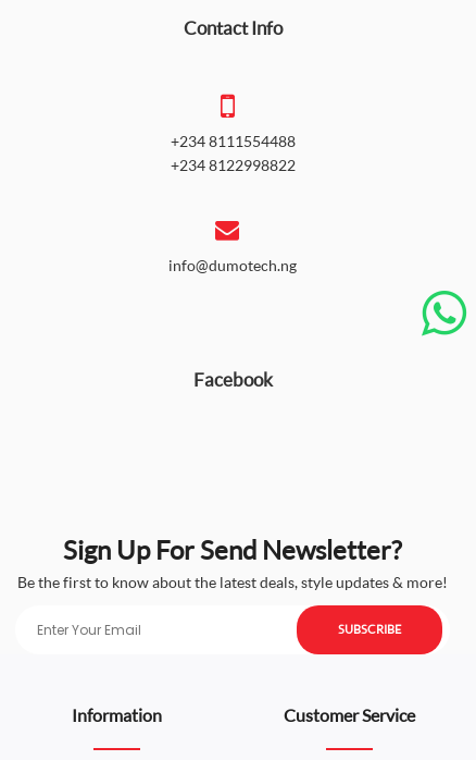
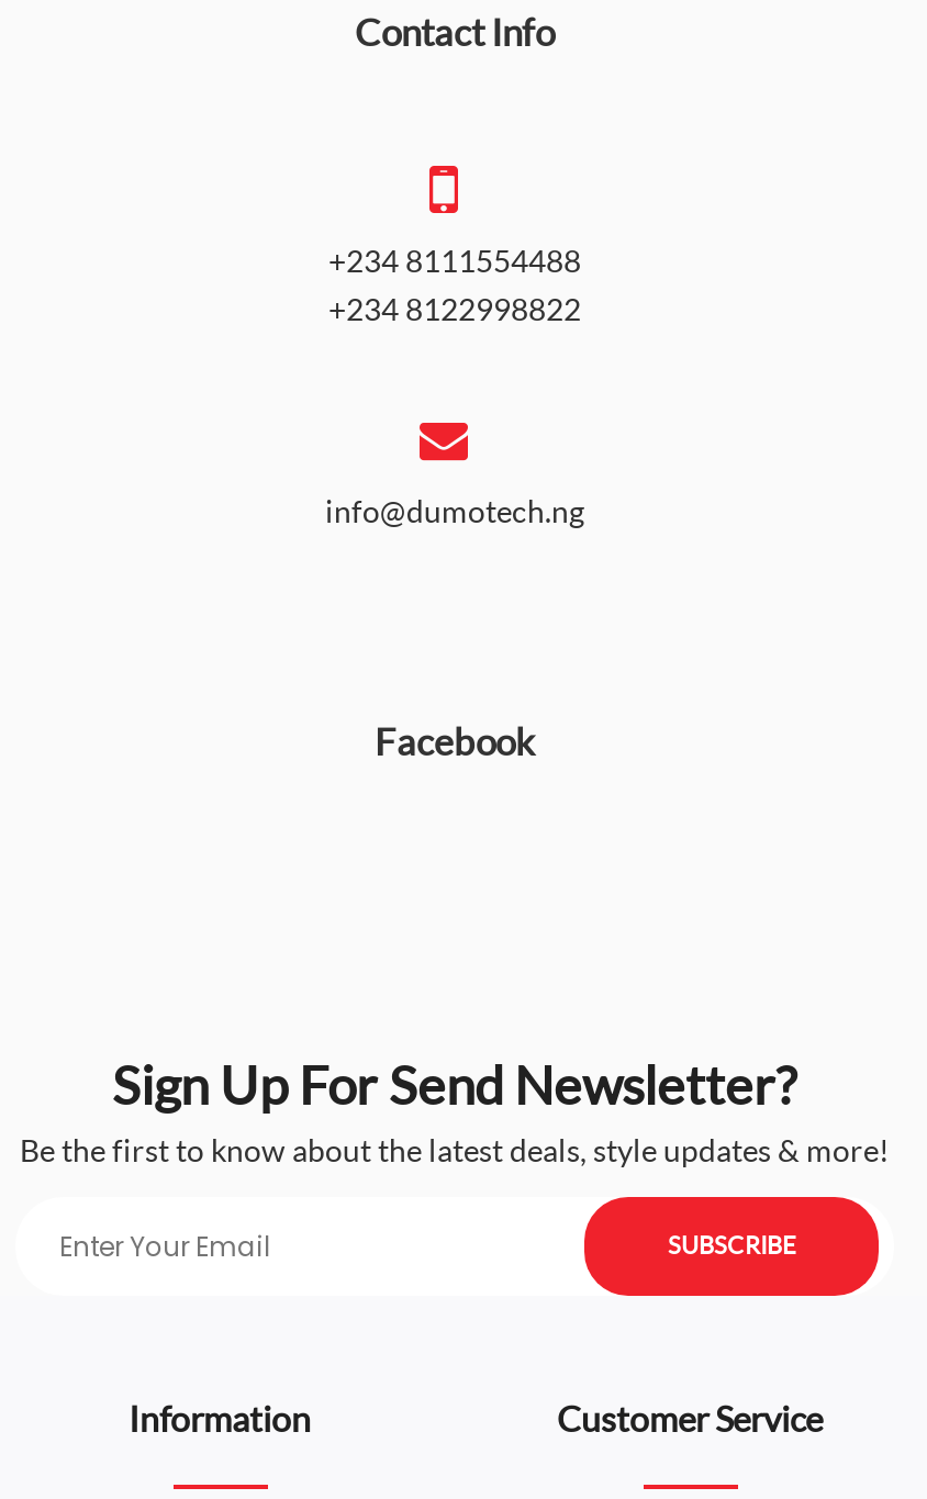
[421,290,467,336] [image] -> none

